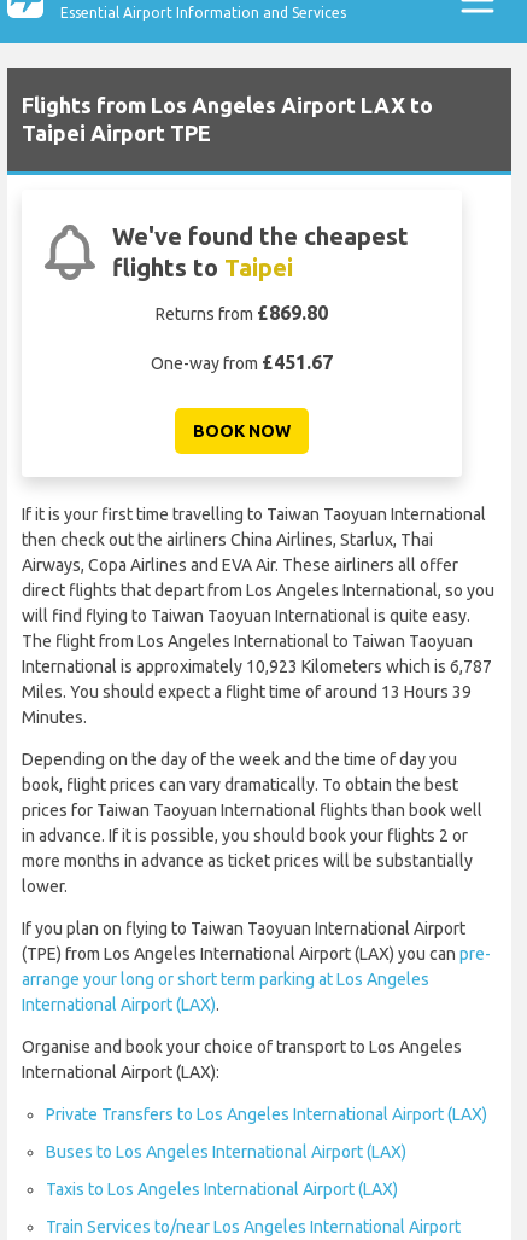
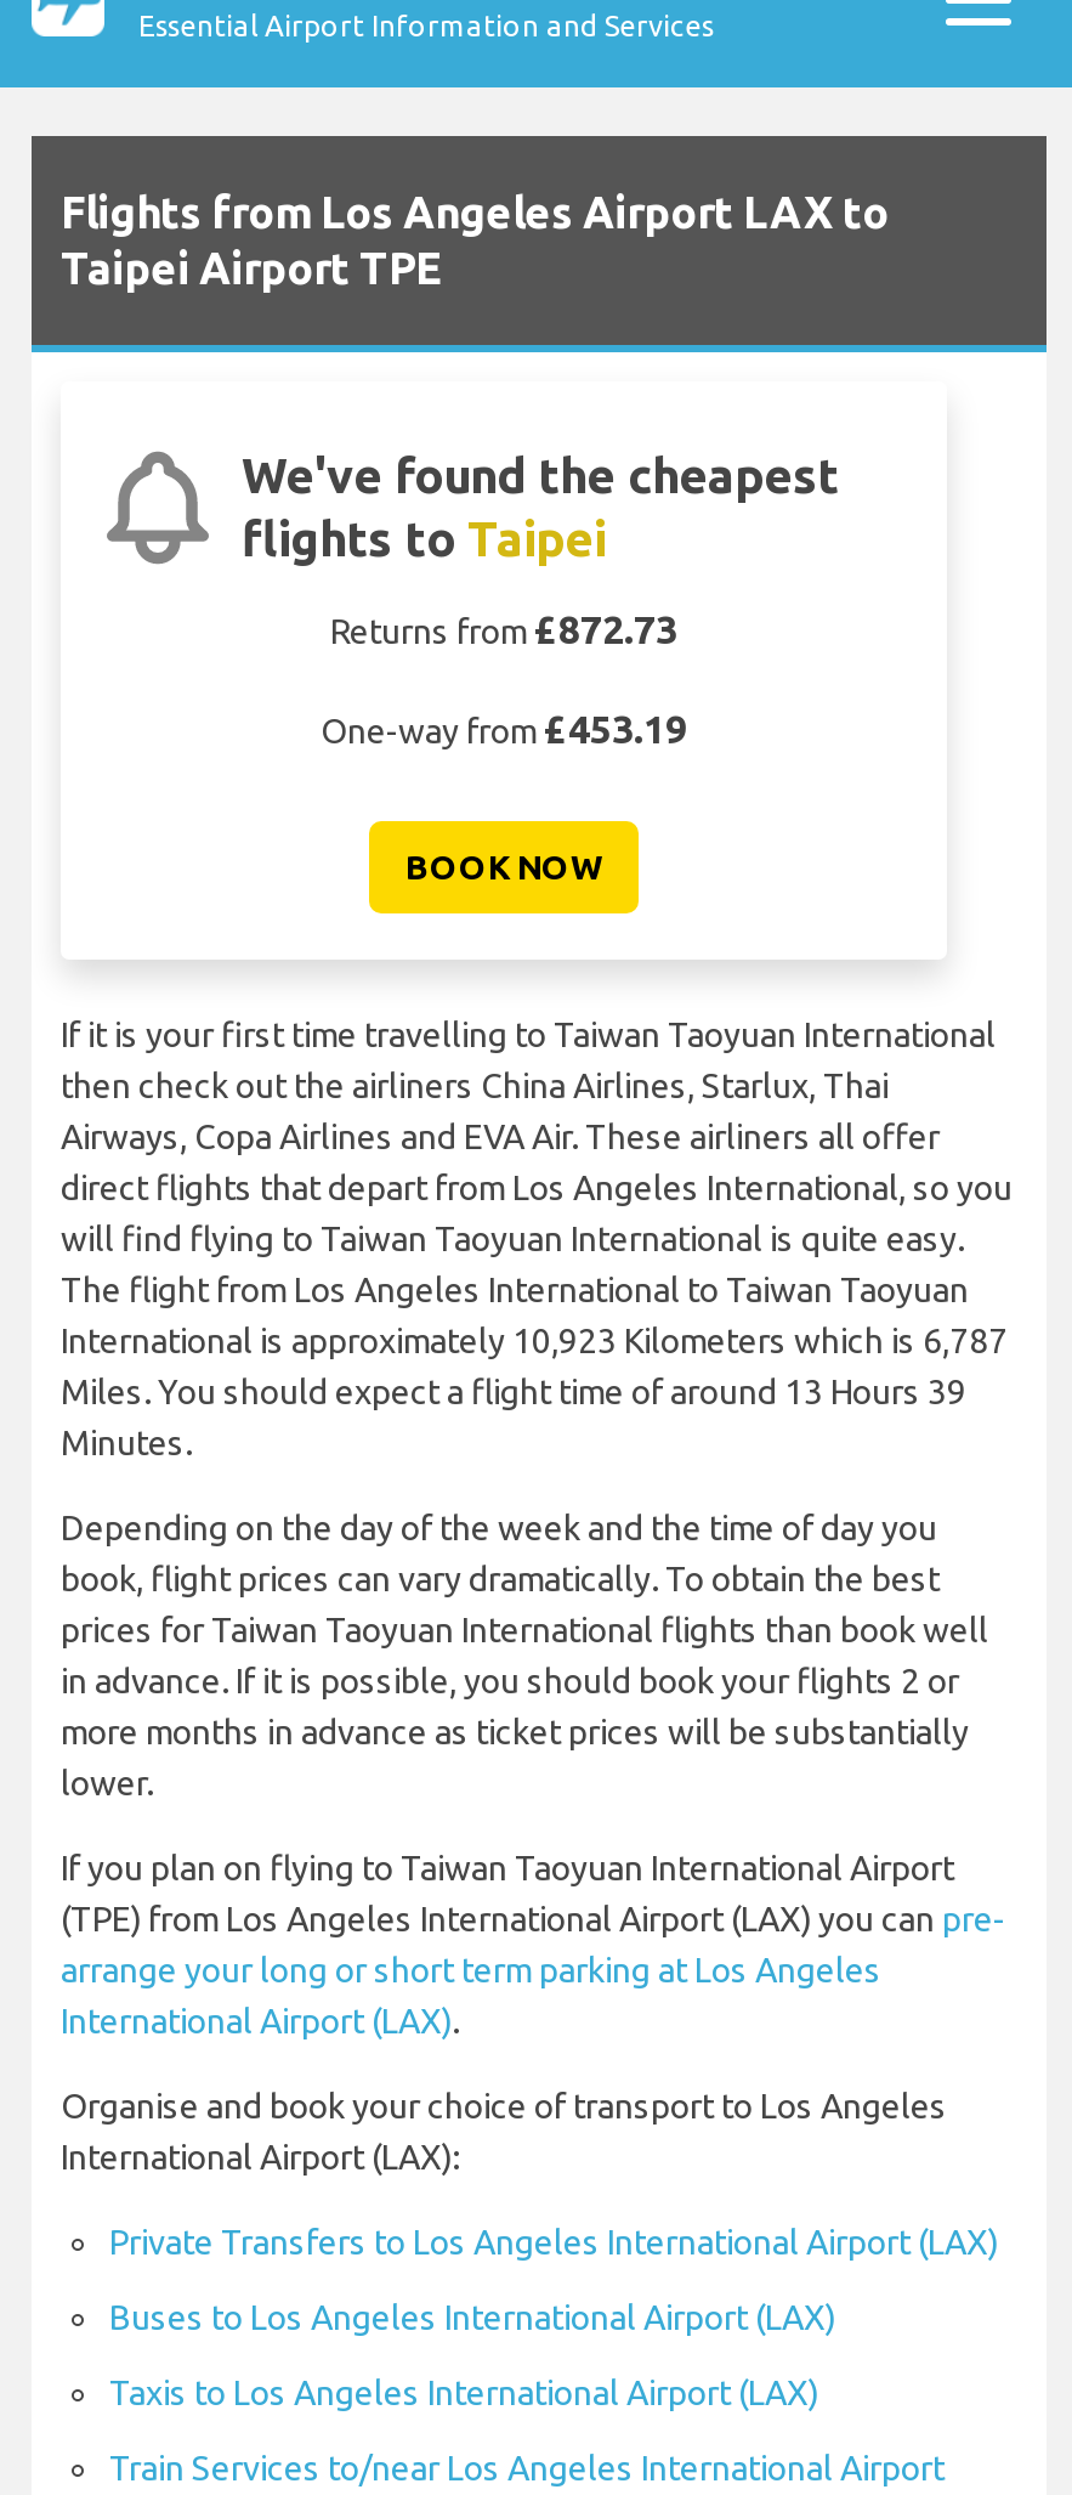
[156,302,328,324] Returns from £869.80 -> [330,608,677,651] Returns from £872.73
[151,351,333,373] One-way from £451.67 -> [321,707,687,751] One-way from £453.19

